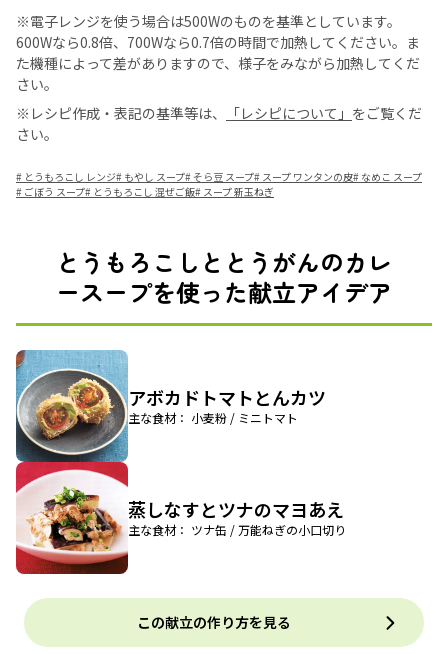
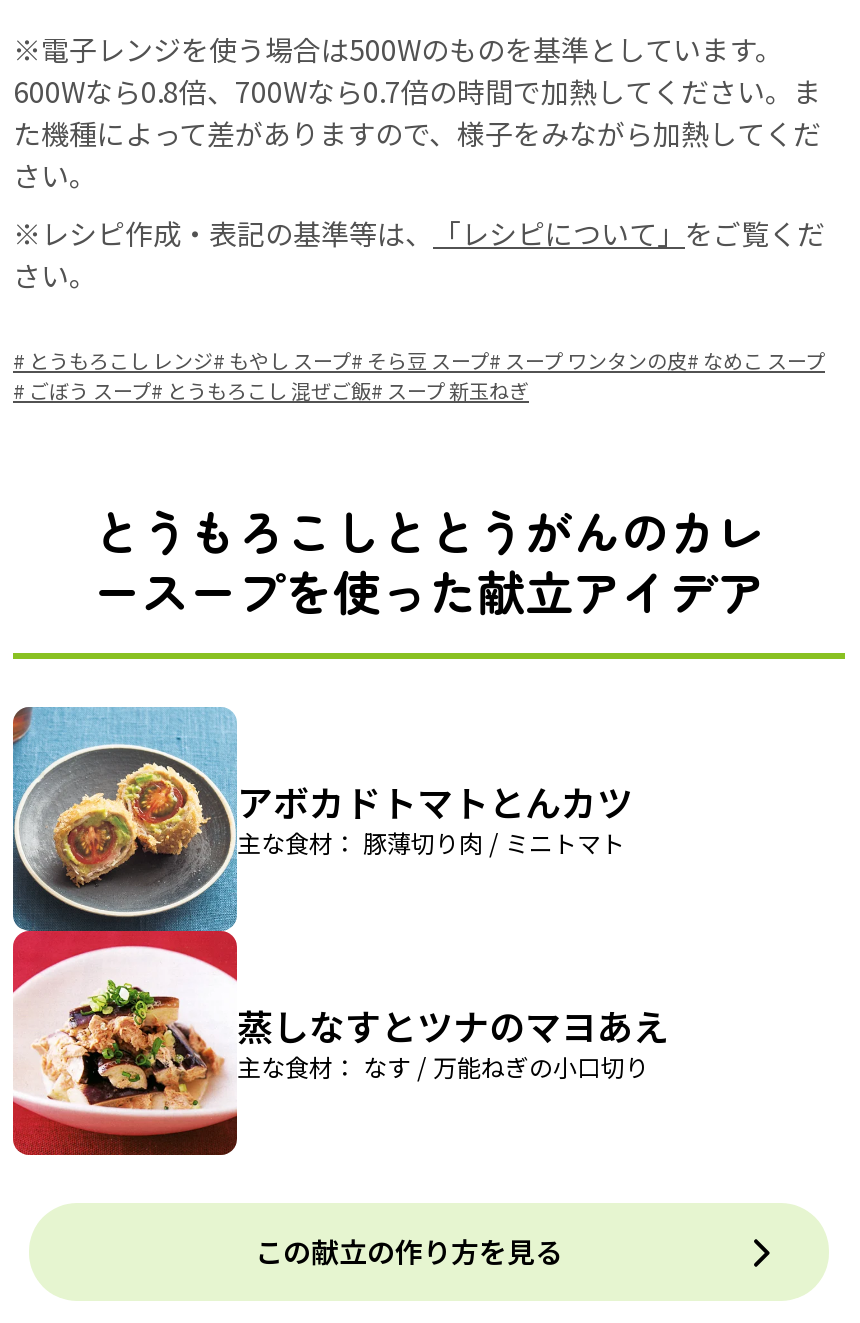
[128,409,298,426] 主な食材： 小麦粉 / ミニトマト -> [237,826,625,860] 主な食材： 豚薄切り肉 / ミニトマト
[128,521,361,538] 主な食材： ツナ缶 / 万能ねぎの小口切り -> [237,1050,679,1084] 主な食材： なす / 万能ねぎの小口切り

